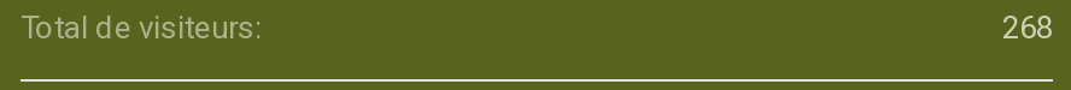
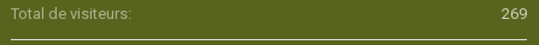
[1002,10,1053,46] 268 -> [502,5,527,22] 269

